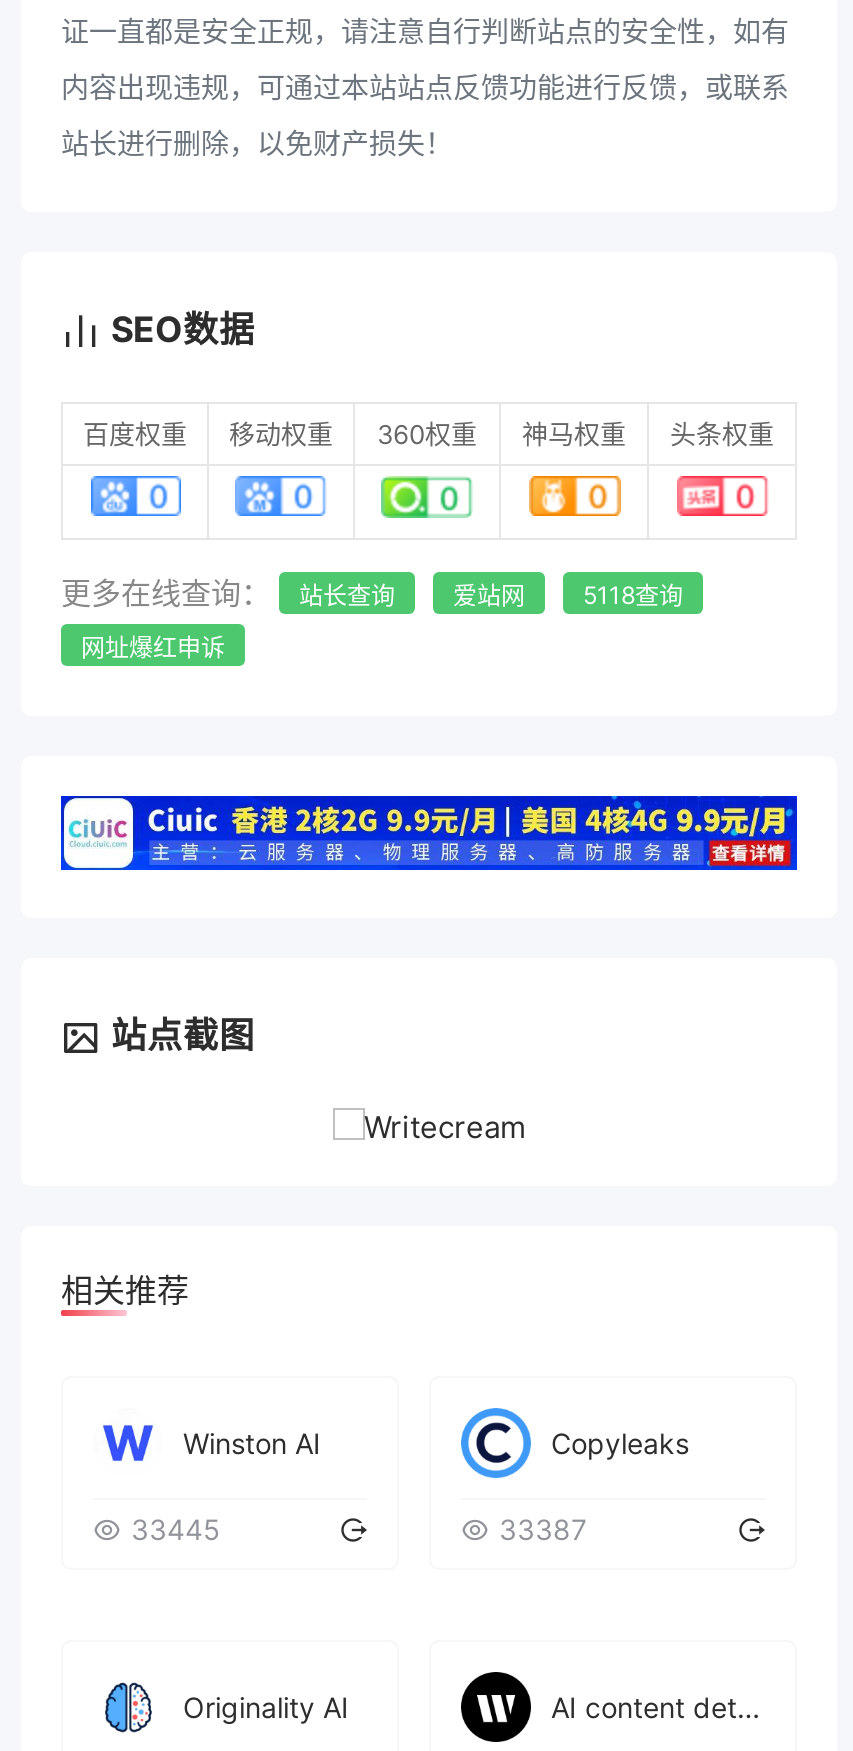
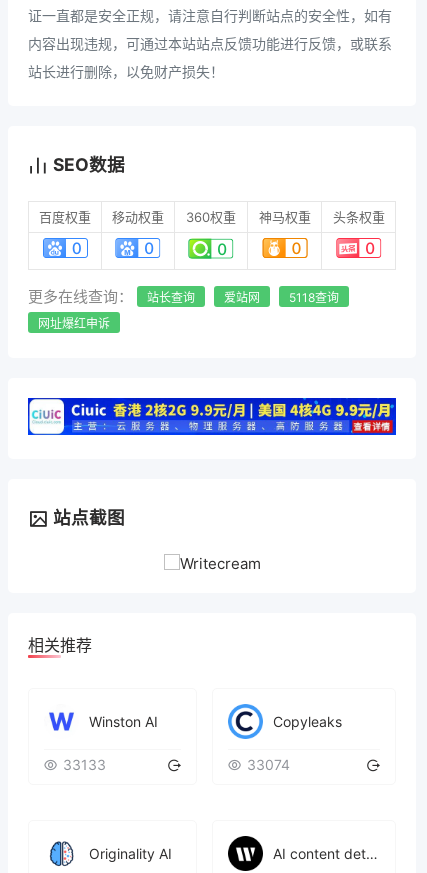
[131,1512,221,1546] 33445 -> [63,756,106,773] 33133
[499,1512,587,1546] 33387 -> [247,756,290,773] 33074

